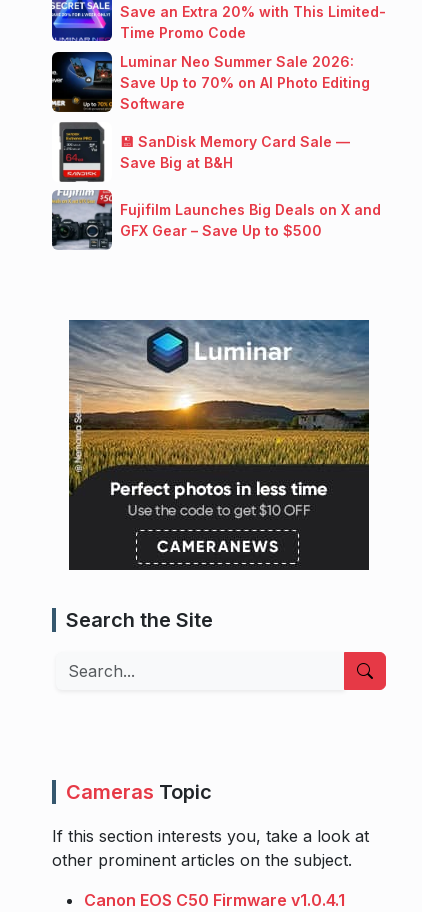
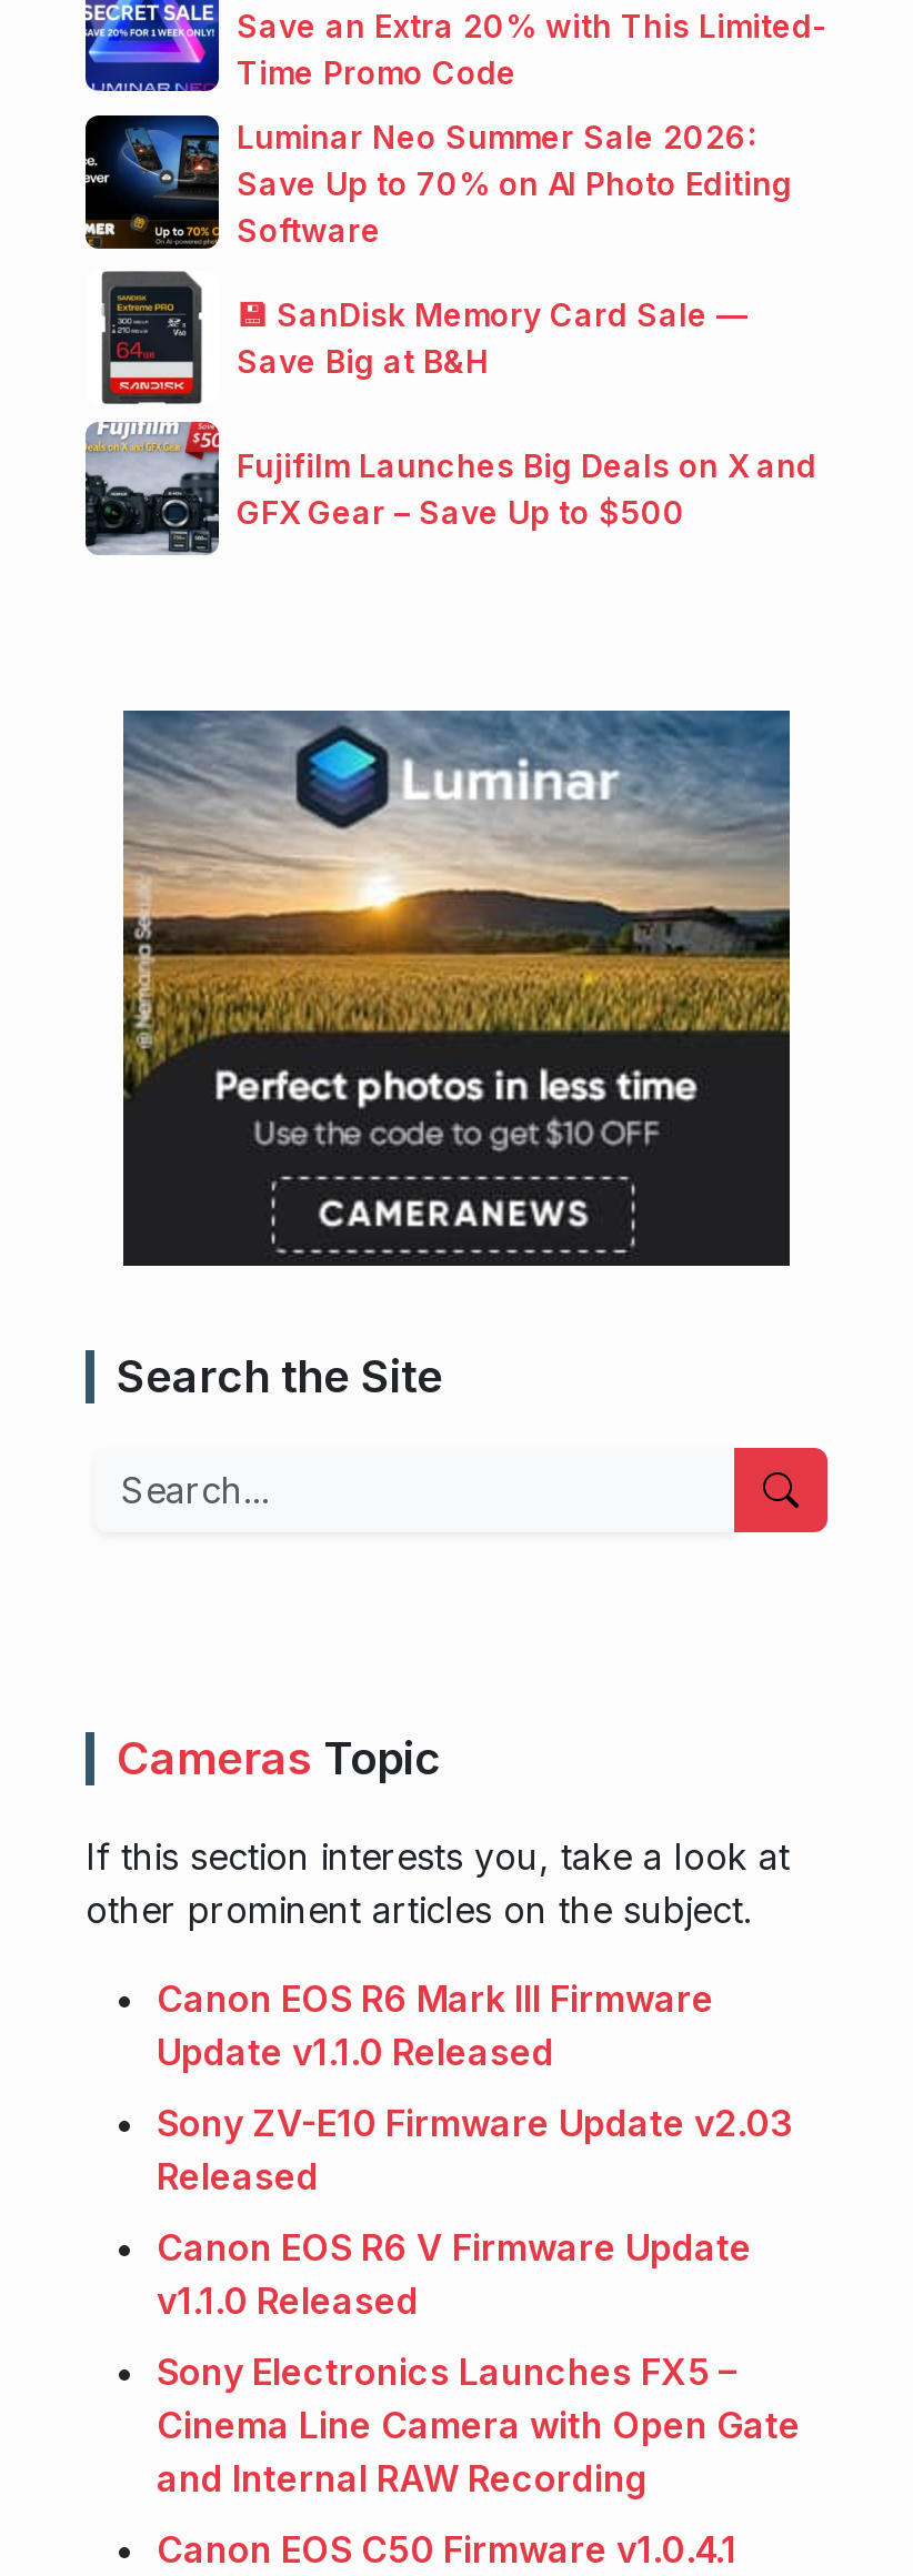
none -> [157,1976,801,2500] Canon EOS R6 Mark III Firmware | Update v1.1.0 Released | Sony ZV-E10 Firmware Update v2.03 | Released | Canon EOS R6 V Firmware Update | v1.1.0 Released | Sony Electronics Launches FX5 – | Cinema Line Camera with Open Gate | and Internal RAW Recording

